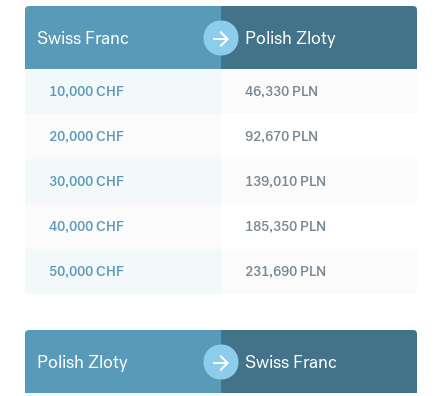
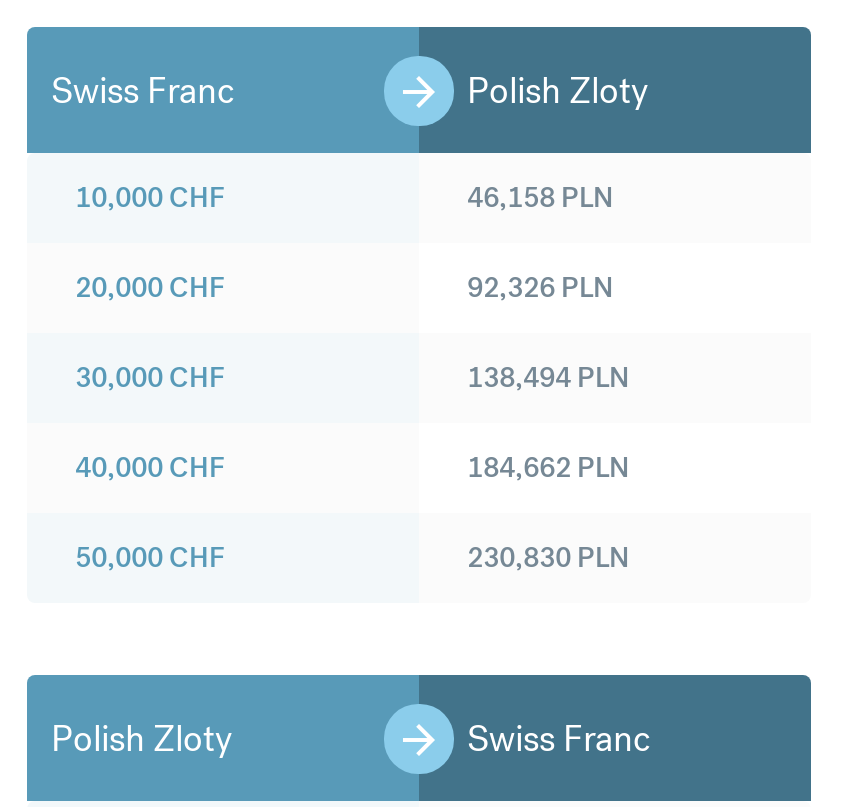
[245,82,318,100] 46,330 PLN -> [467,179,613,215] 46,158 PLN
[245,127,318,145] 92,670 PLN -> [467,269,613,305] 92,326 PLN
[245,172,326,190] 139,010 PLN -> [467,359,629,395] 138,494 PLN
[245,217,326,235] 185,350 PLN -> [467,449,629,485] 184,662 PLN
[245,262,326,280] 231,690 PLN -> [467,539,629,575] 230,830 PLN

